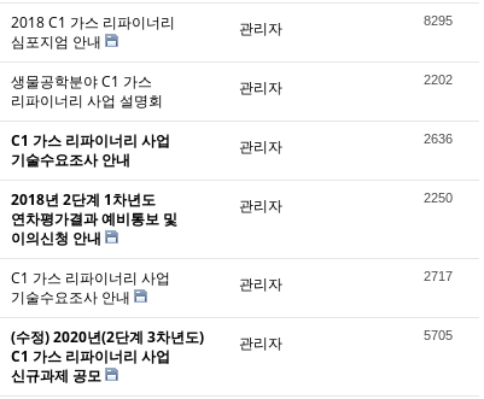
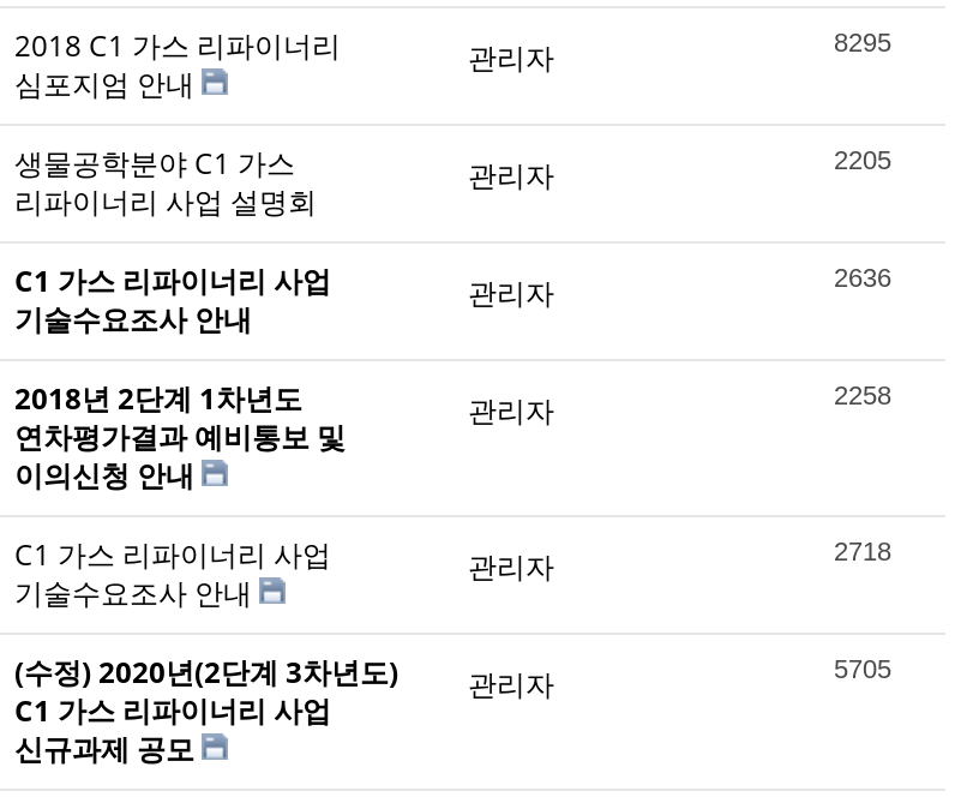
[423,73,452,87] 2202 -> [834,146,891,175] 2205
[423,191,452,206] 2250 -> [834,382,891,411] 2258
[423,269,452,284] 2717 -> [834,538,891,567] 2718

